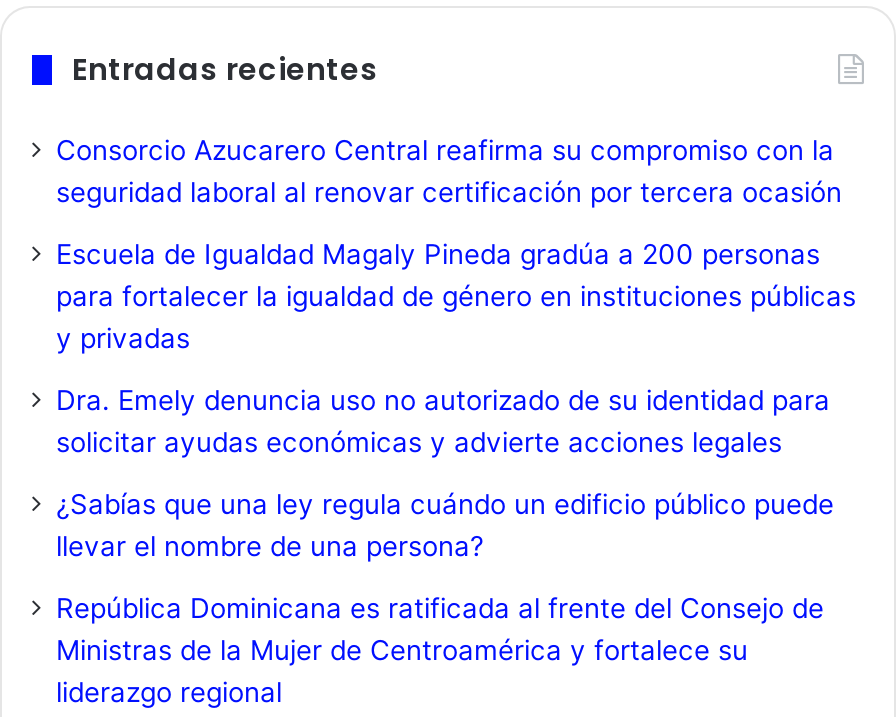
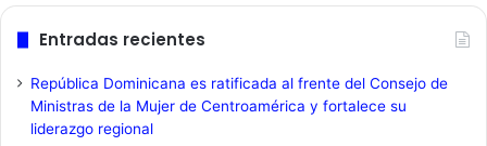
[56,135,856,563] Consorcio Azucarero Central reafirma su compromiso con la | seguridad laboral al renovar certificación por tercera ocasión | Escuela de Igualdad Magaly Pineda gradúa a 200 personas | para fortalecer la igualdad de género en instituciones públicas | y privadas | Dra. Emely denuncia uso no autorizado de su identidad para | solicitar ayudas económicas y advierte acciones legales | ¿Sabías que una ley regula cuándo un edificio público puede | llevar el nombre de una persona? -> none

